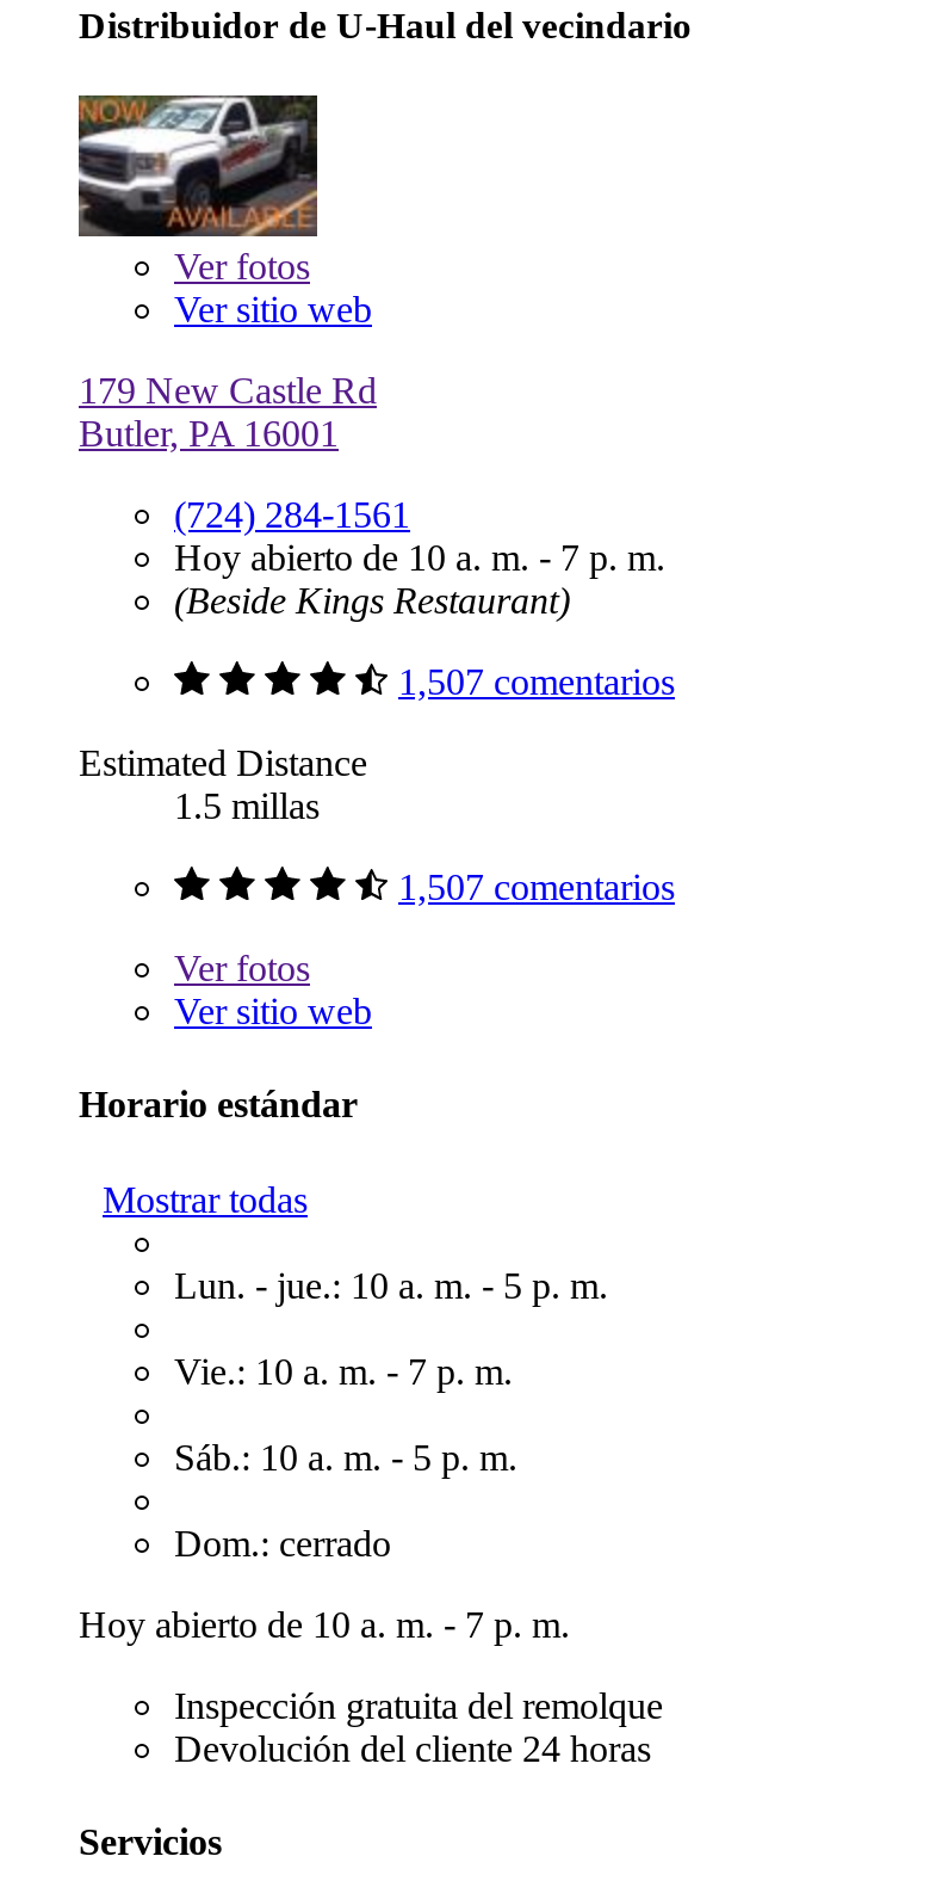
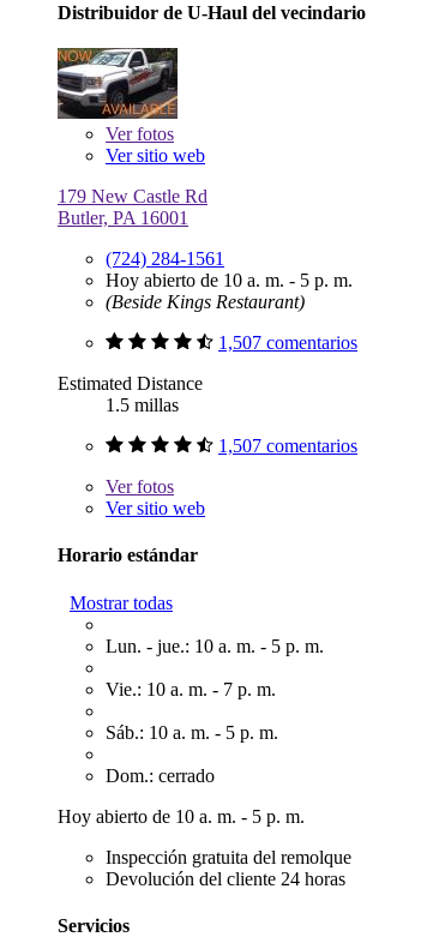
[174,537,665,578] Hoy abierto de 10 a. m. - 7 p. m. -> [106,270,353,290] Hoy abierto de 10 a. m. - 5 p. m.
[79,1603,570,1644] Hoy abierto de 10 a. m. - 7 p. m. -> [58,806,305,826] Hoy abierto de 10 a. m. - 5 p. m.

